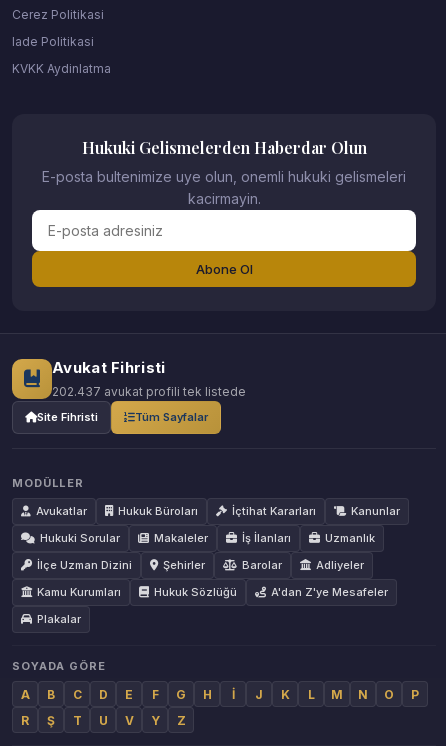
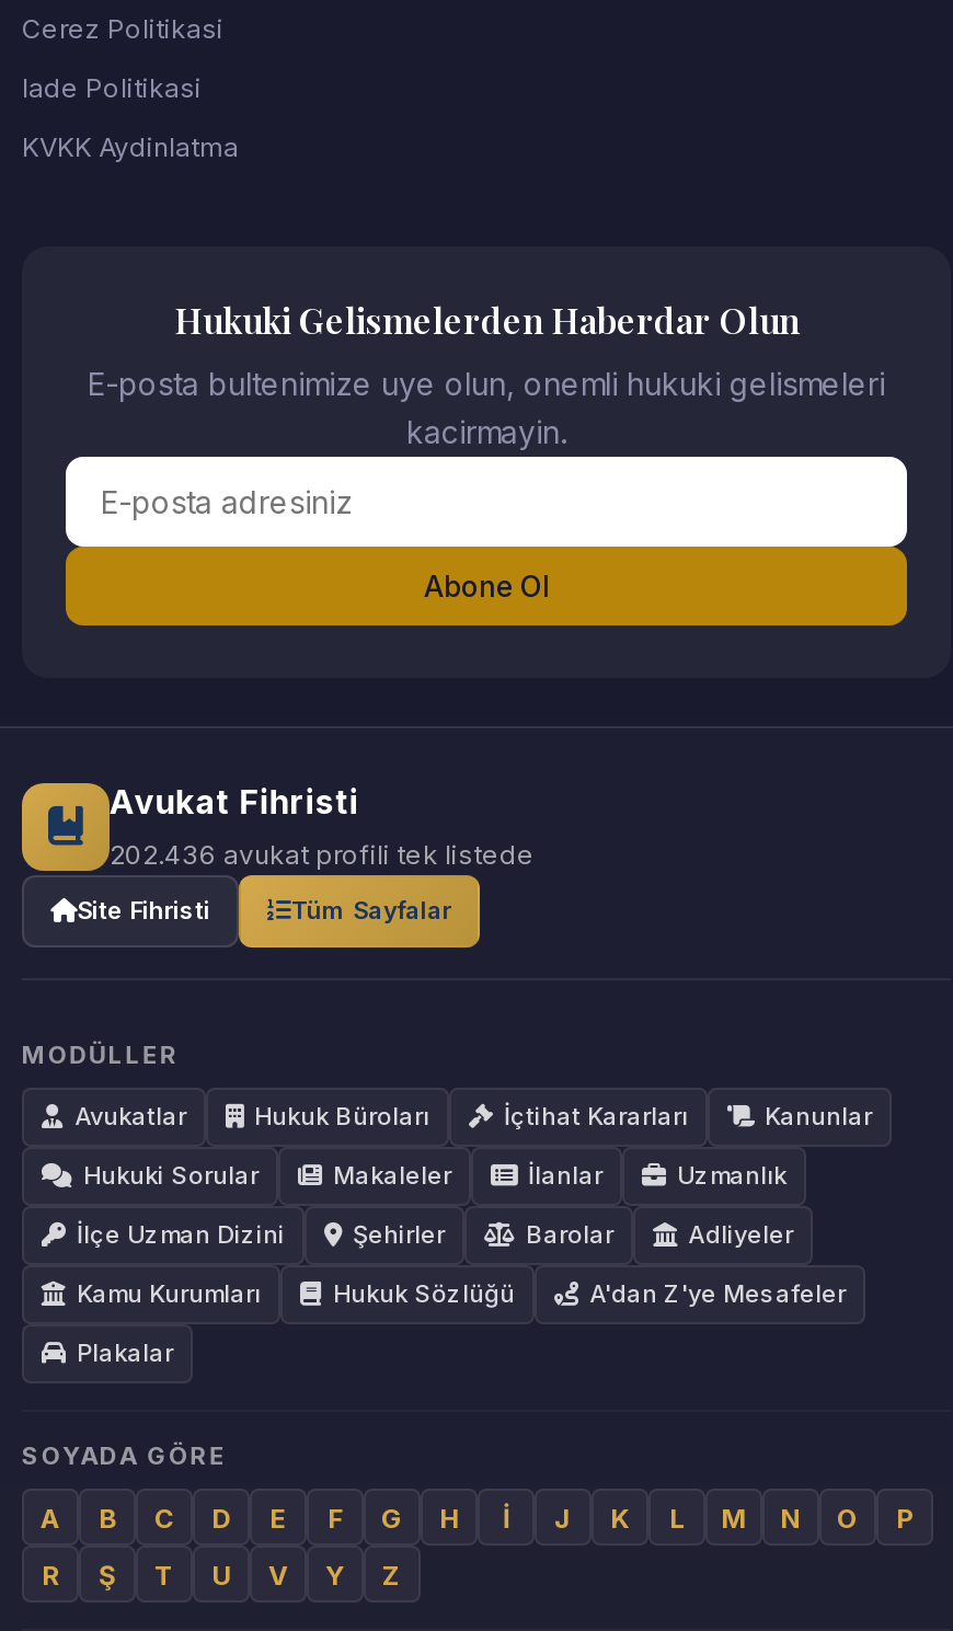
[52,384,246,399] 202.437 avukat profili tek listede -> [110,838,535,871] 202.436 avukat profili tek listede
[242,531,291,545] İş İlanları -> [528,1160,602,1191] İlanlar

